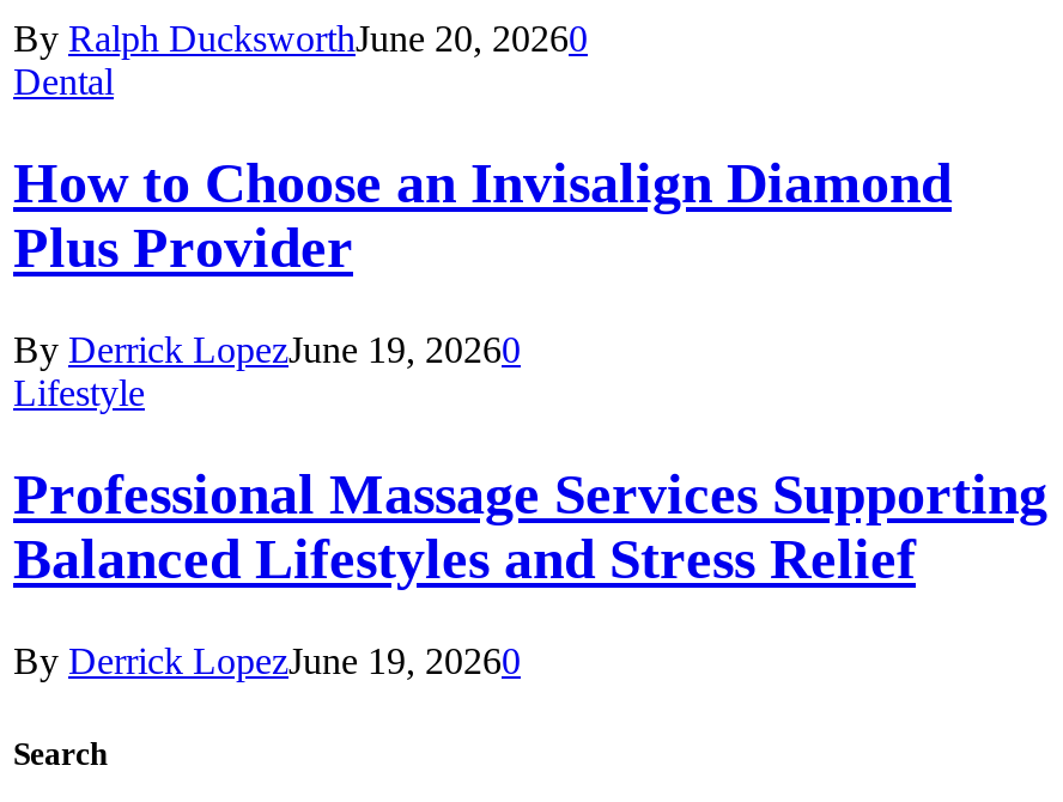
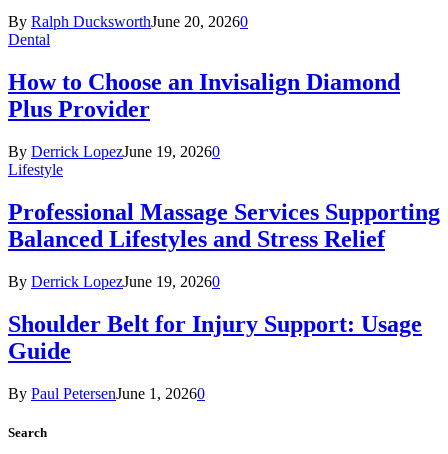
none -> [8,311,422,402] Shoulder Belt for Injury Support: Usage | Guide | By Paul PetersenJune 1, 20260

